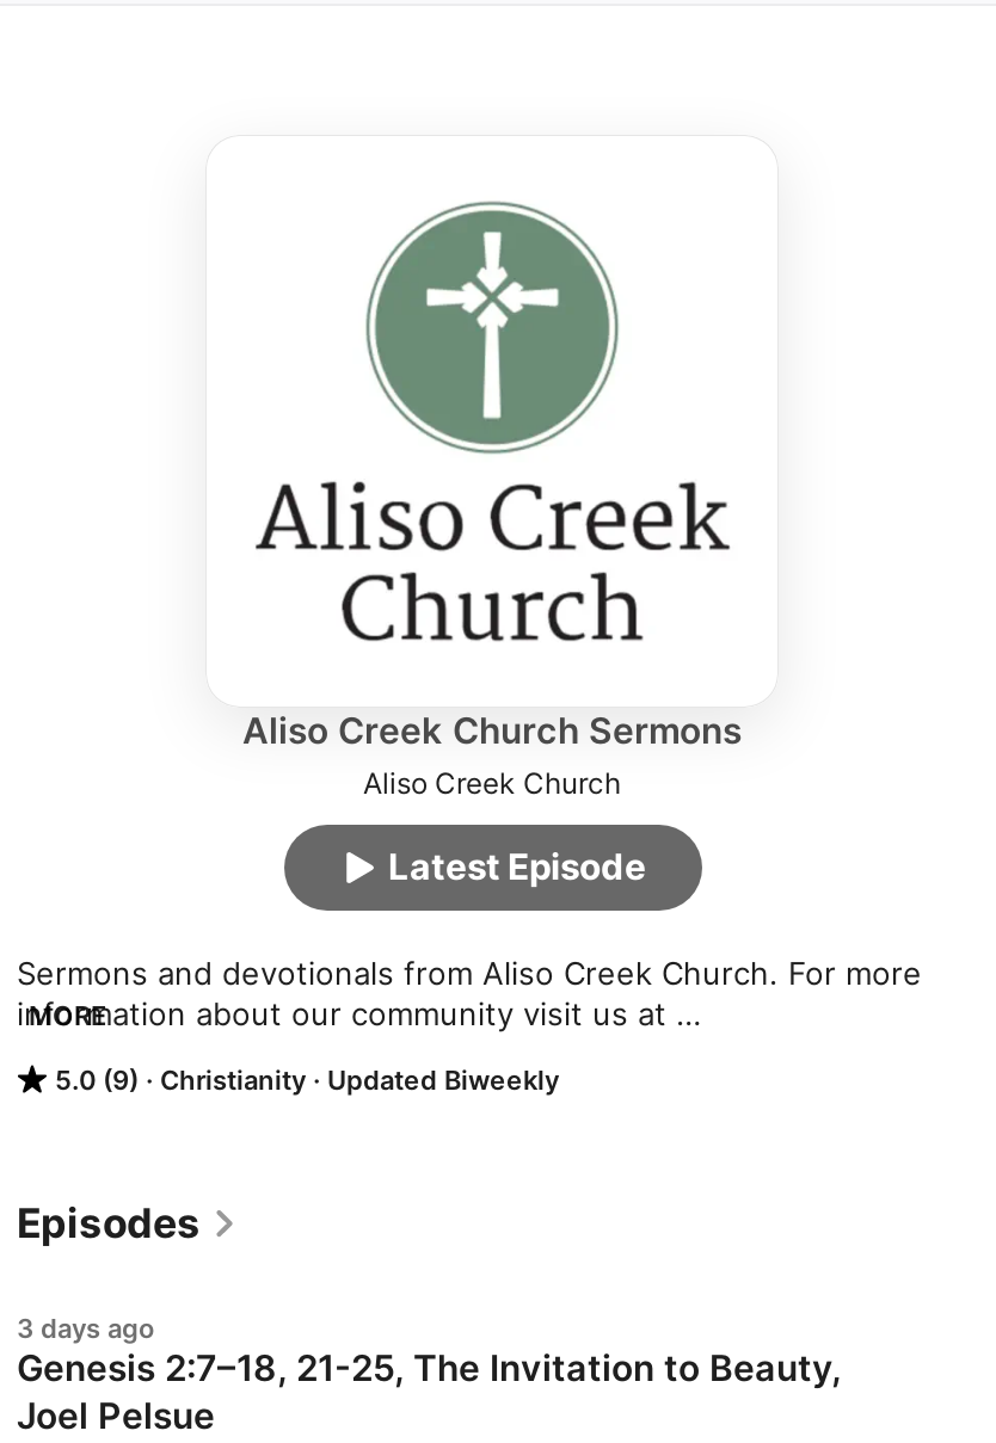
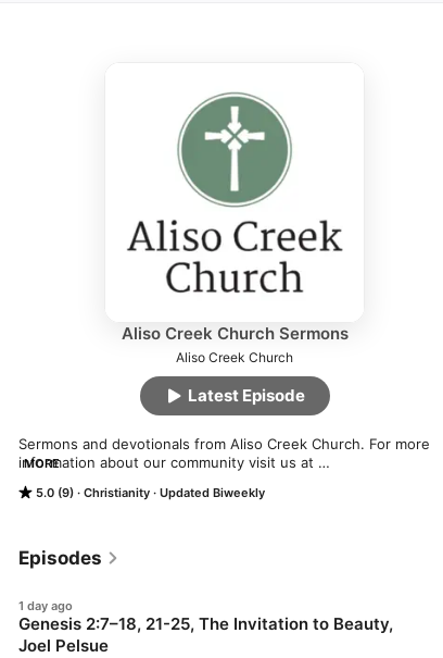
[17,1312,155,1345] 3 days ago -> [18,598,73,613] 1 day ago

